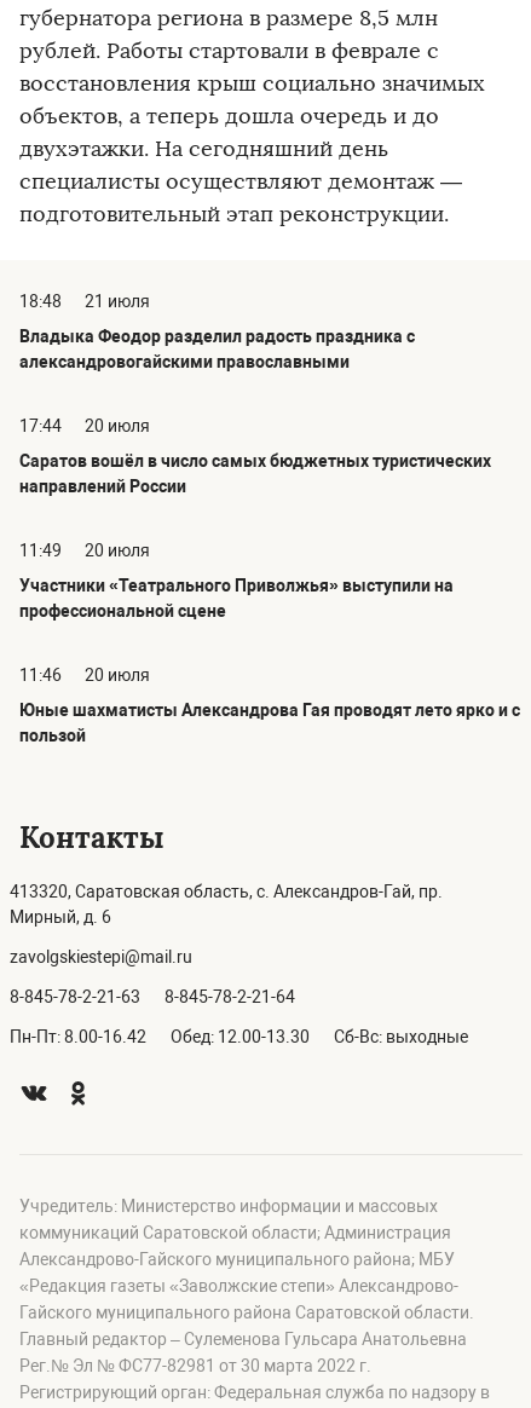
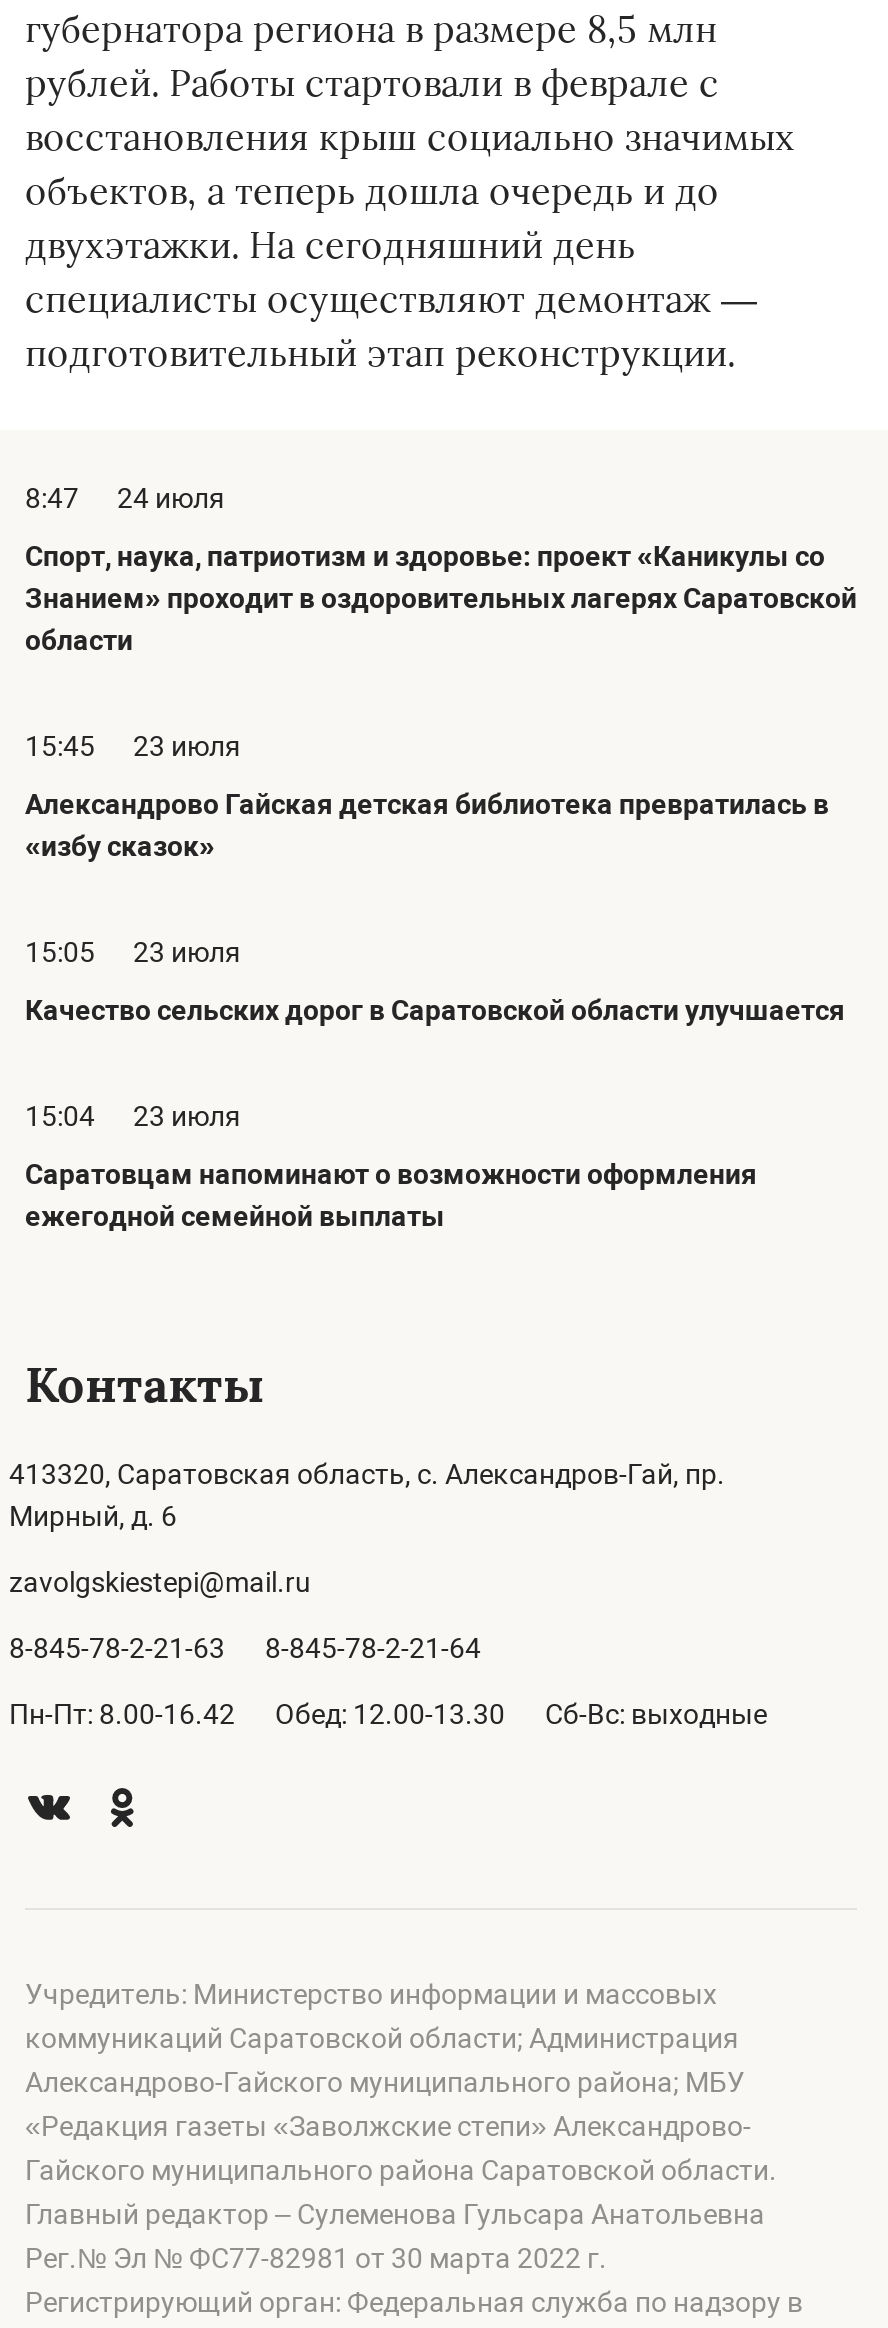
[19,292,150,311] 18:48 | 21 июля -> [25,483,225,515] 8:47 | 24 июля
[19,327,415,372] Владыка Феодор разделил радость праздника с | александровогайскими православными -> [25,541,857,657] Спорт, наука, патриотизм и здоровье: проект «Каникулы со | Знанием» проходит в оздоровительных лагерях Саратовской | области
[19,417,150,436] 17:44 | 20 июля -> [25,731,241,763] 15:45 | 23 июля
[19,452,491,497] Саратов вошёл в число самых бюджетных туристических | направлений России -> [25,789,829,863] Александрово Гайская детская библиотека превратилась в | «избу сказок»
[19,541,150,561] 11:49 | 20 июля -> [25,937,241,969] 15:05 | 23 июля
[19,576,454,621] Участники «Театрального Приволжья» выступили на | профессиональной сцене -> [25,995,845,1027] Качество сельских дорог в Саратовской области улучшается
[19,666,150,685] 11:46 | 20 июля -> [25,1101,241,1133] 15:04 | 23 июля
[19,701,520,746] Юные шахматисты Александрова Гая проводят лето ярко и с | пользой -> [25,1159,757,1233] Саратовцам напоминают о возможности оформления | ежегодной семейной выплаты

